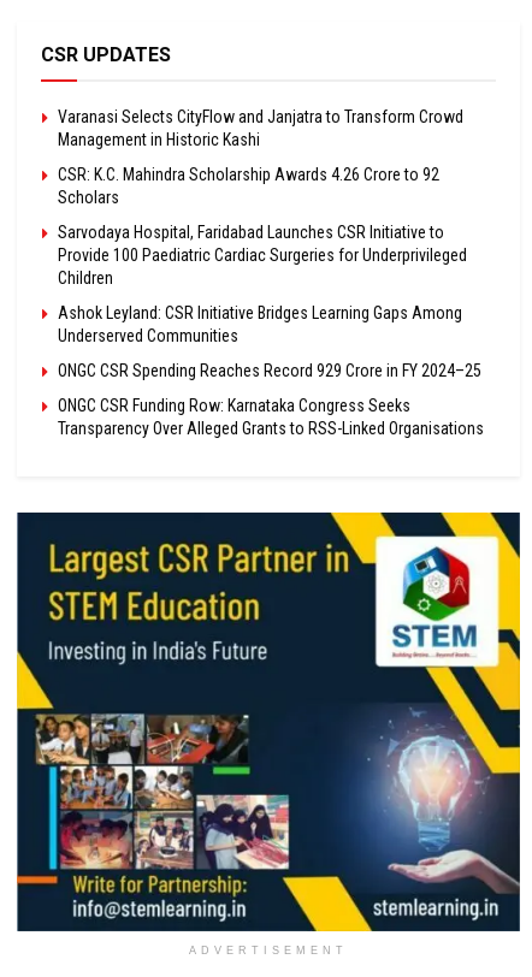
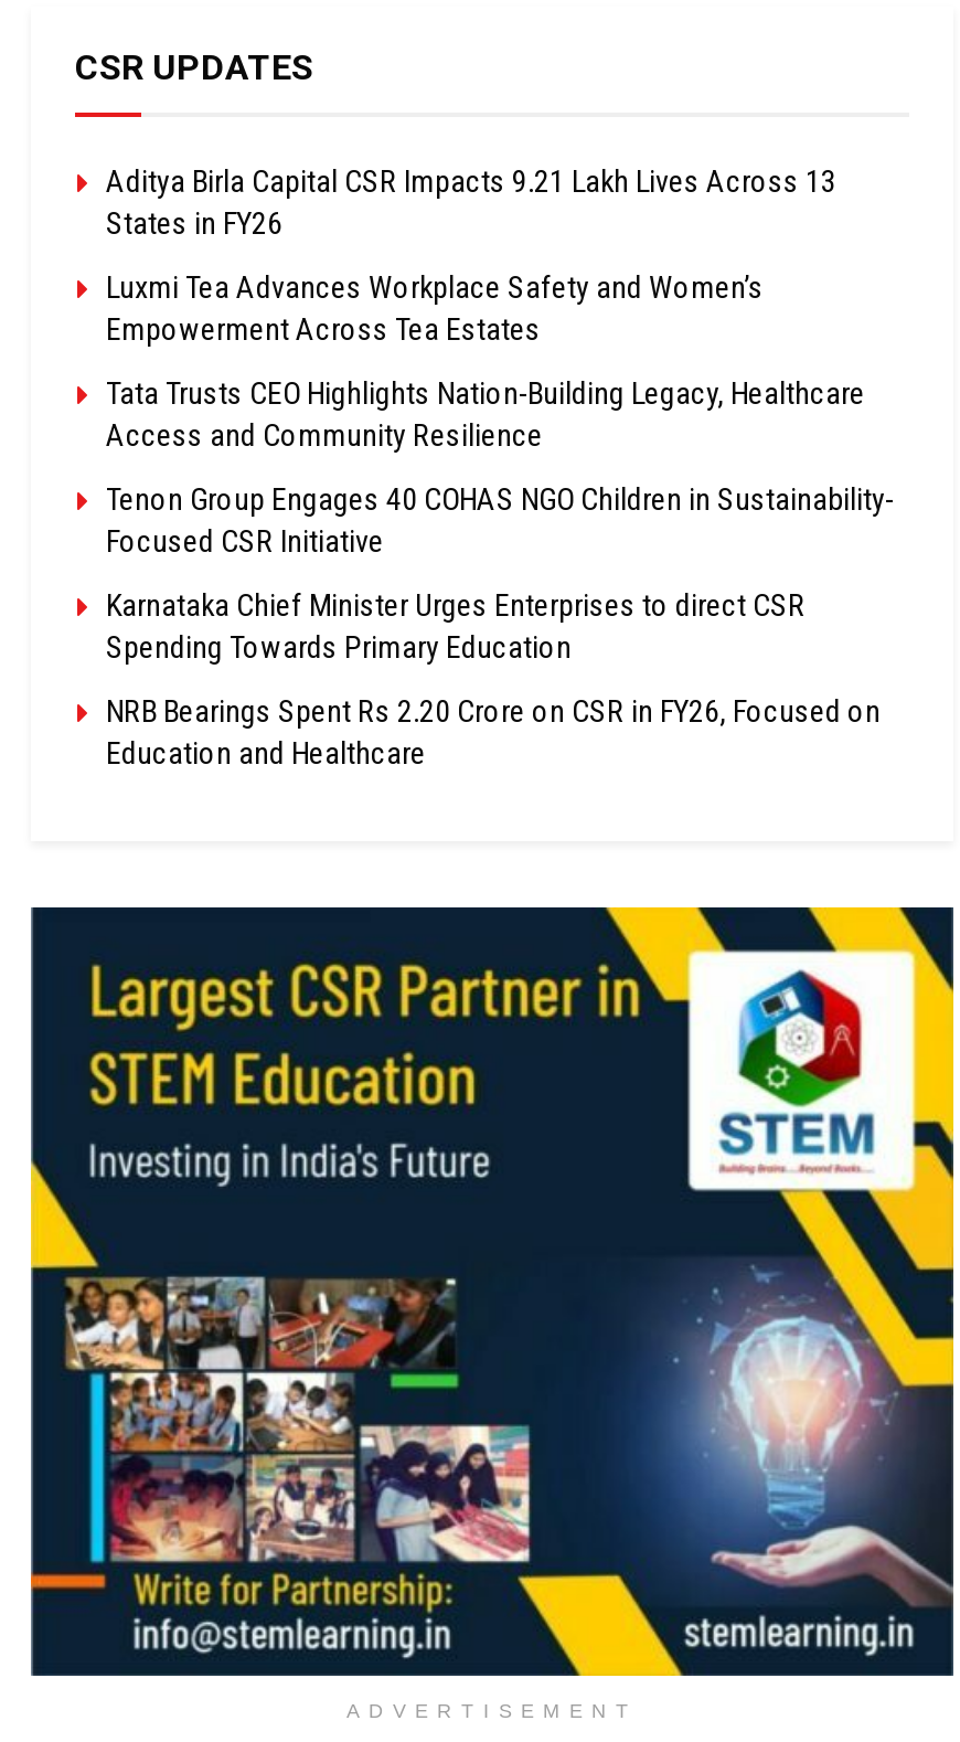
[58,107,463,149] Varanasi Selects CityFlow and Janjatra to Transform Crowd | Management in Historic Kashi -> [106,163,836,241] Aditya Birla Capital CSR Impacts 9.21 Lakh Lives Across 13 | States in FY26
[58,165,439,207] CSR: K.C. Mahindra Scholarship Awards ₹4.26 Crore to 92 | Scholars -> [106,269,764,347] Luxmi Tea Advances Workplace Safety and Women’s | Empowerment Across Tea Estates
[58,223,467,288] Sarvodaya Hospital, Faridabad Launches CSR Initiative to | Provide 100 Paediatric Cardiac Surgeries for Underprivileged | Children -> [106,375,865,453] Tata Trusts CEO Highlights Nation-Building Legacy, Healthcare | Access and Community Resilience
[58,303,462,345] Ashok Leyland: CSR Initiative Bridges Learning Gaps Among | Underserved Communities -> [106,481,894,559] Tenon Group Engages 40 COHAS NGO Children in Sustainability- | Focused CSR Initiative
[58,361,481,380] ONGC CSR Spending Reaches Record ₹929 Crore in FY 2024–25 -> [106,587,806,665] Karnataka Chief Minister Urges Enterprises to direct CSR | Spending Towards Primary Education
[58,396,484,438] ONGC CSR Funding Row: Karnataka Congress Seeks | Transparency Over Alleged Grants to RSS-Linked Organisations -> [106,693,881,771] NRB Bearings Spent Rs 2.20 Crore on CSR in FY26, Focused on | Education and Healthcare

